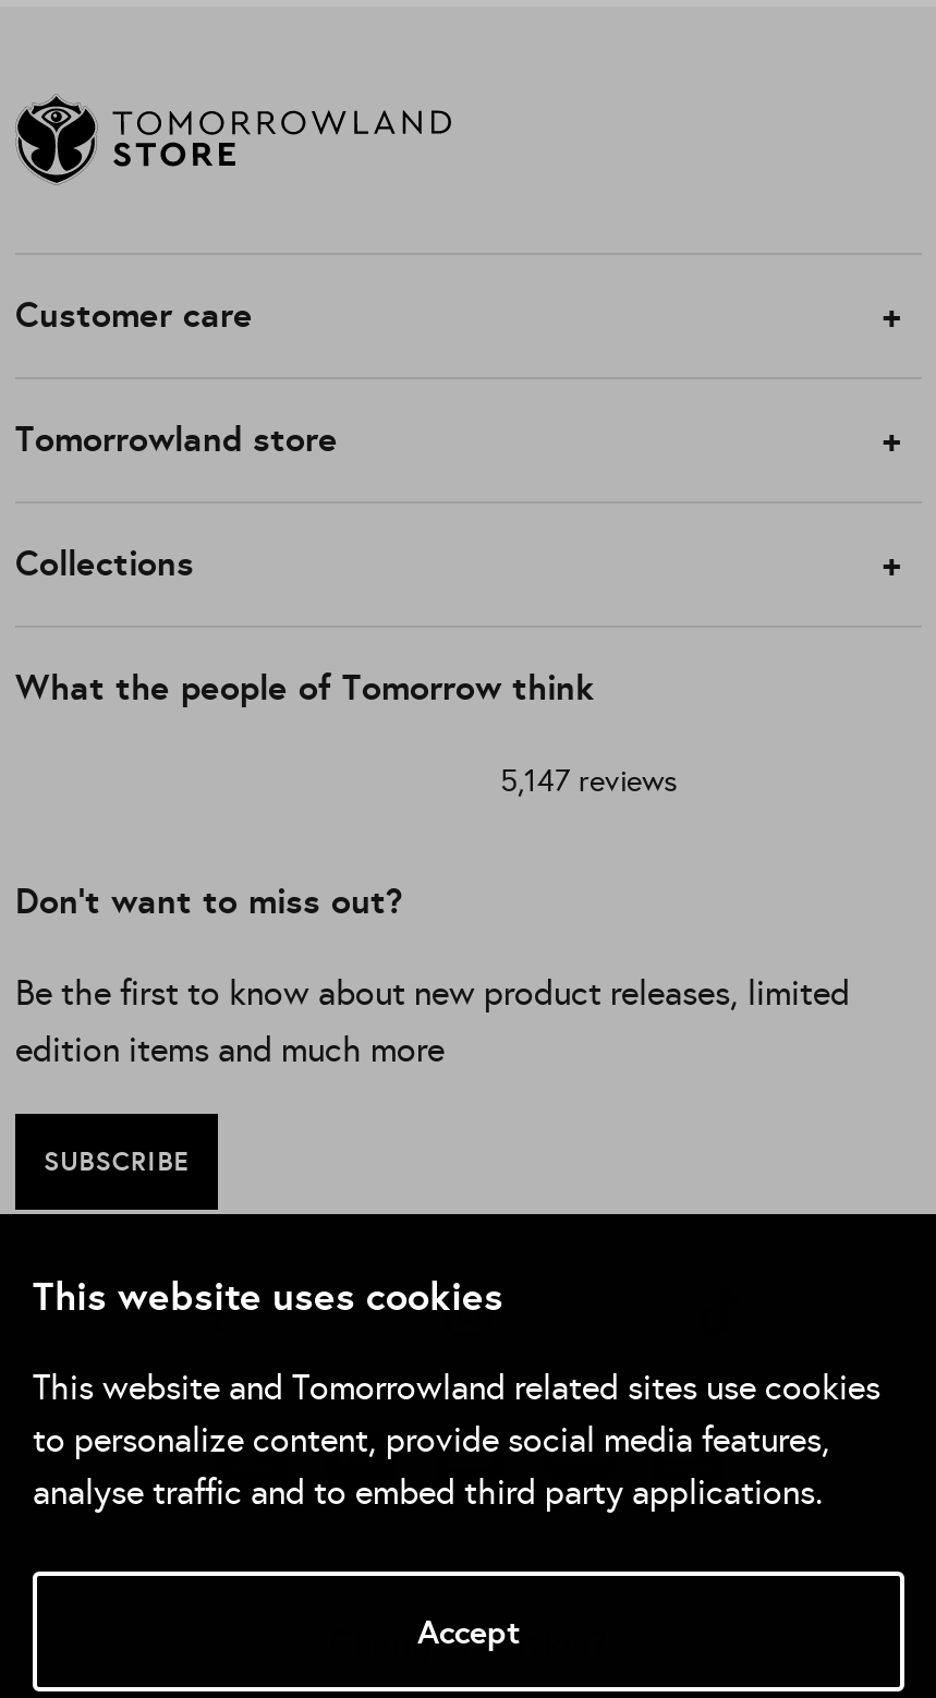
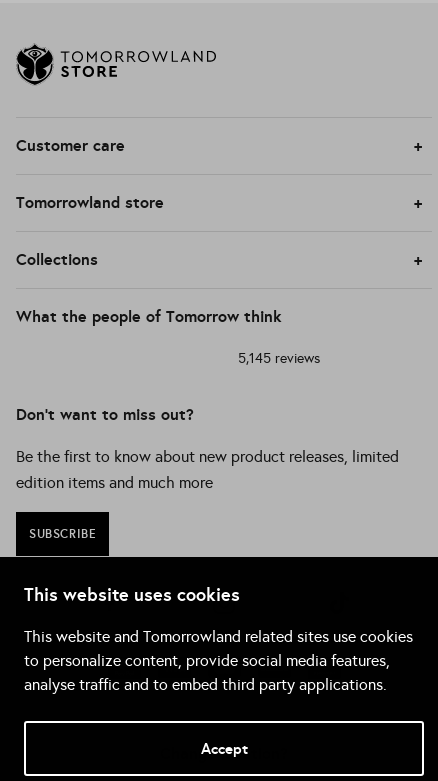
[500,763,677,800] 5,147 reviews -> [238,350,320,367] 5,145 reviews

